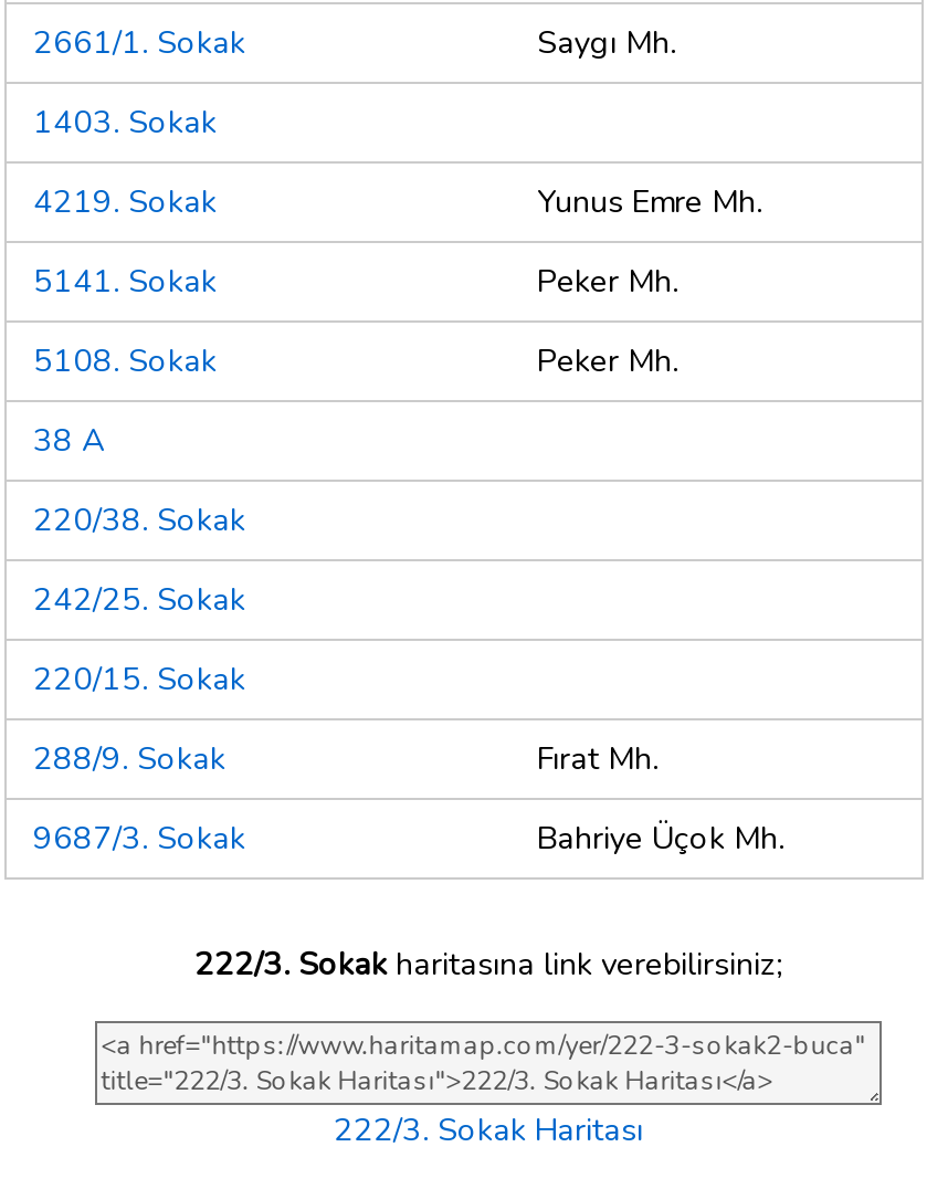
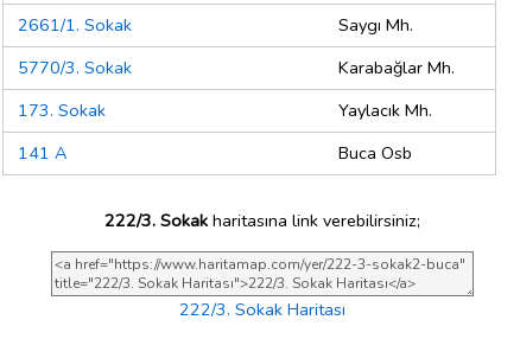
[33,100,784,860] 1403. Sokak | 4219. Sokak | Yunus Emre Mh. | 5141. Sokak | Peker Mh. | 5108. Sokak | Peker Mh. | 38 A | 220/38. Sokak | 242/25. Sokak | 220/15. Sokak | 288/9. Sokak | Fırat Mh. | 9687/3. Sokak | Bahriye Üçok Mh. -> [18,56,455,165] 5770/3. Sokak | Karabağlar Mh. | 173. Sokak | Yaylacık Mh. | 141 A | Buca Osb

